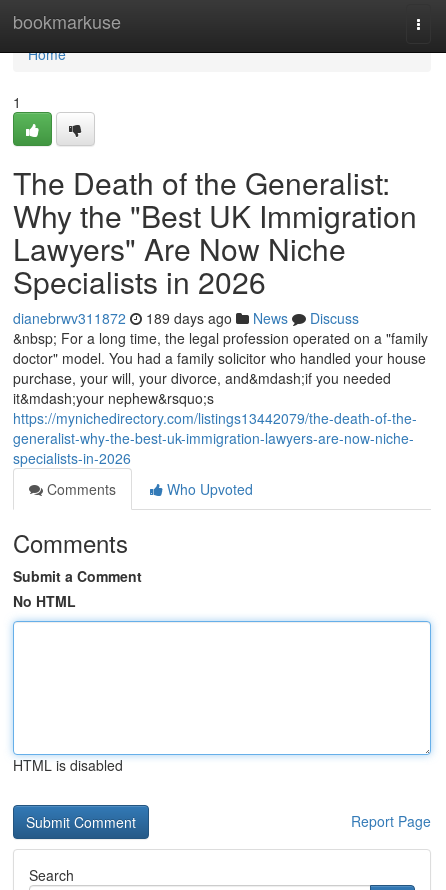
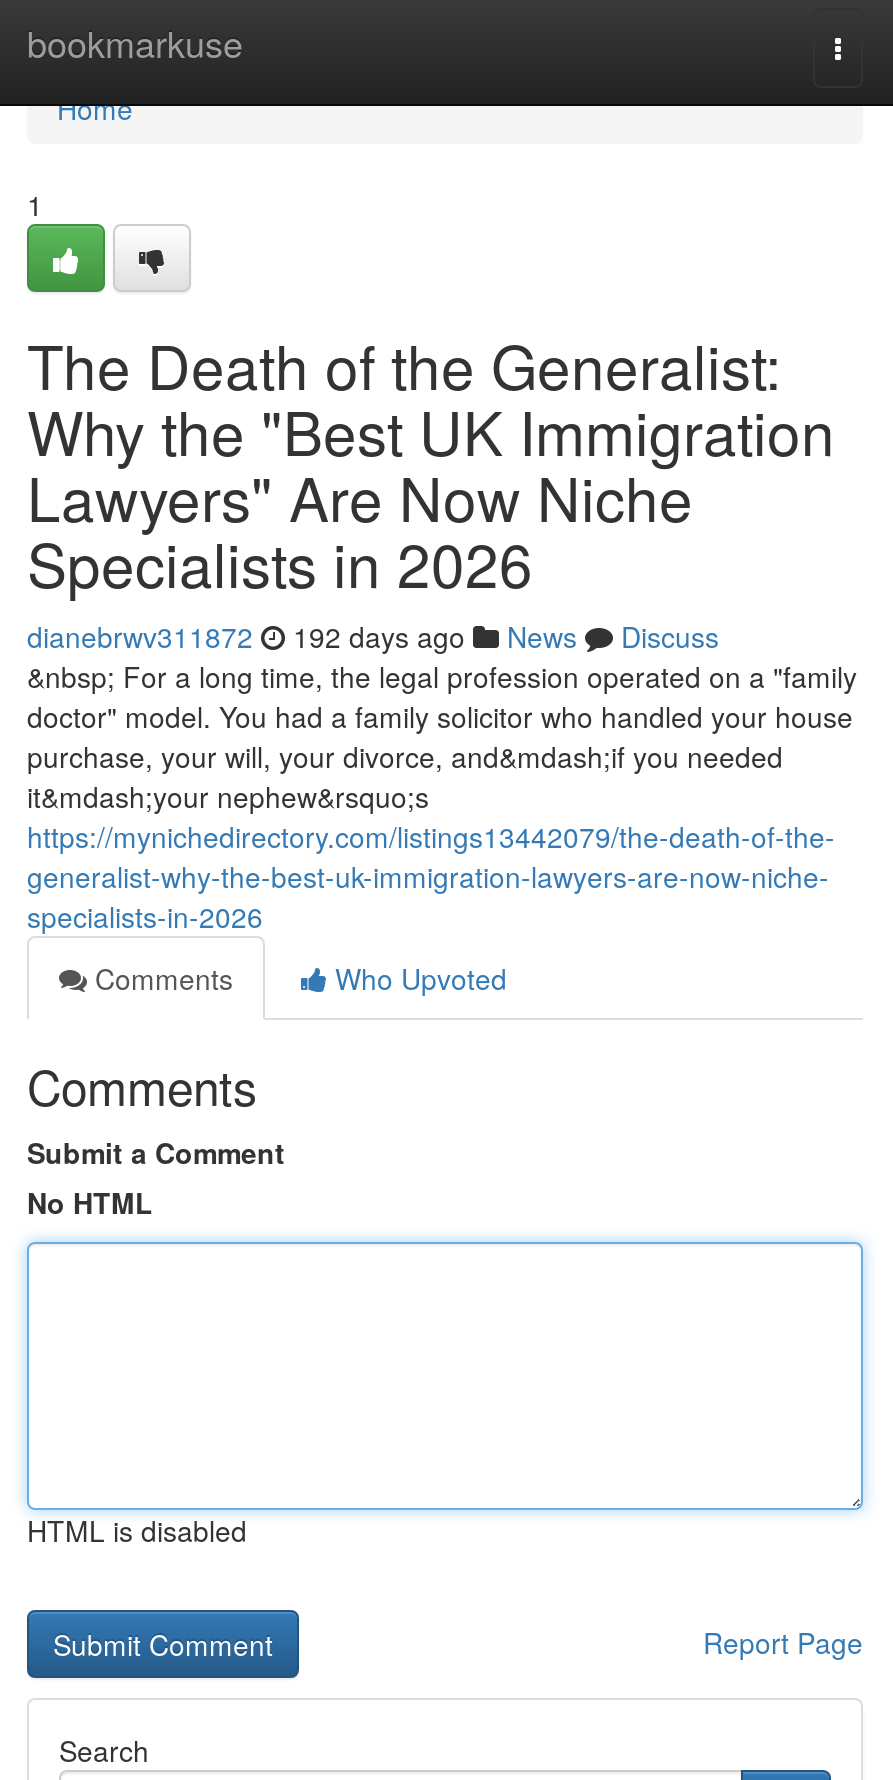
[13,308,359,328] dianebrwv311872 189 days ago News Discuss -> [27,616,719,656] dianebrwv311872 192 days ago News Discuss

